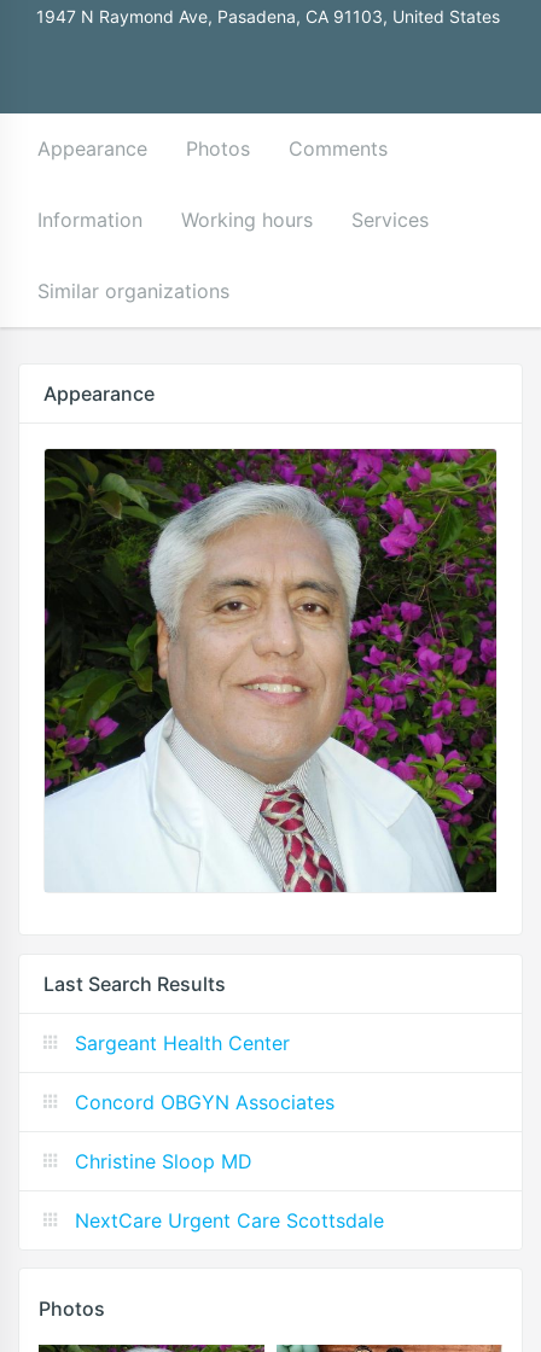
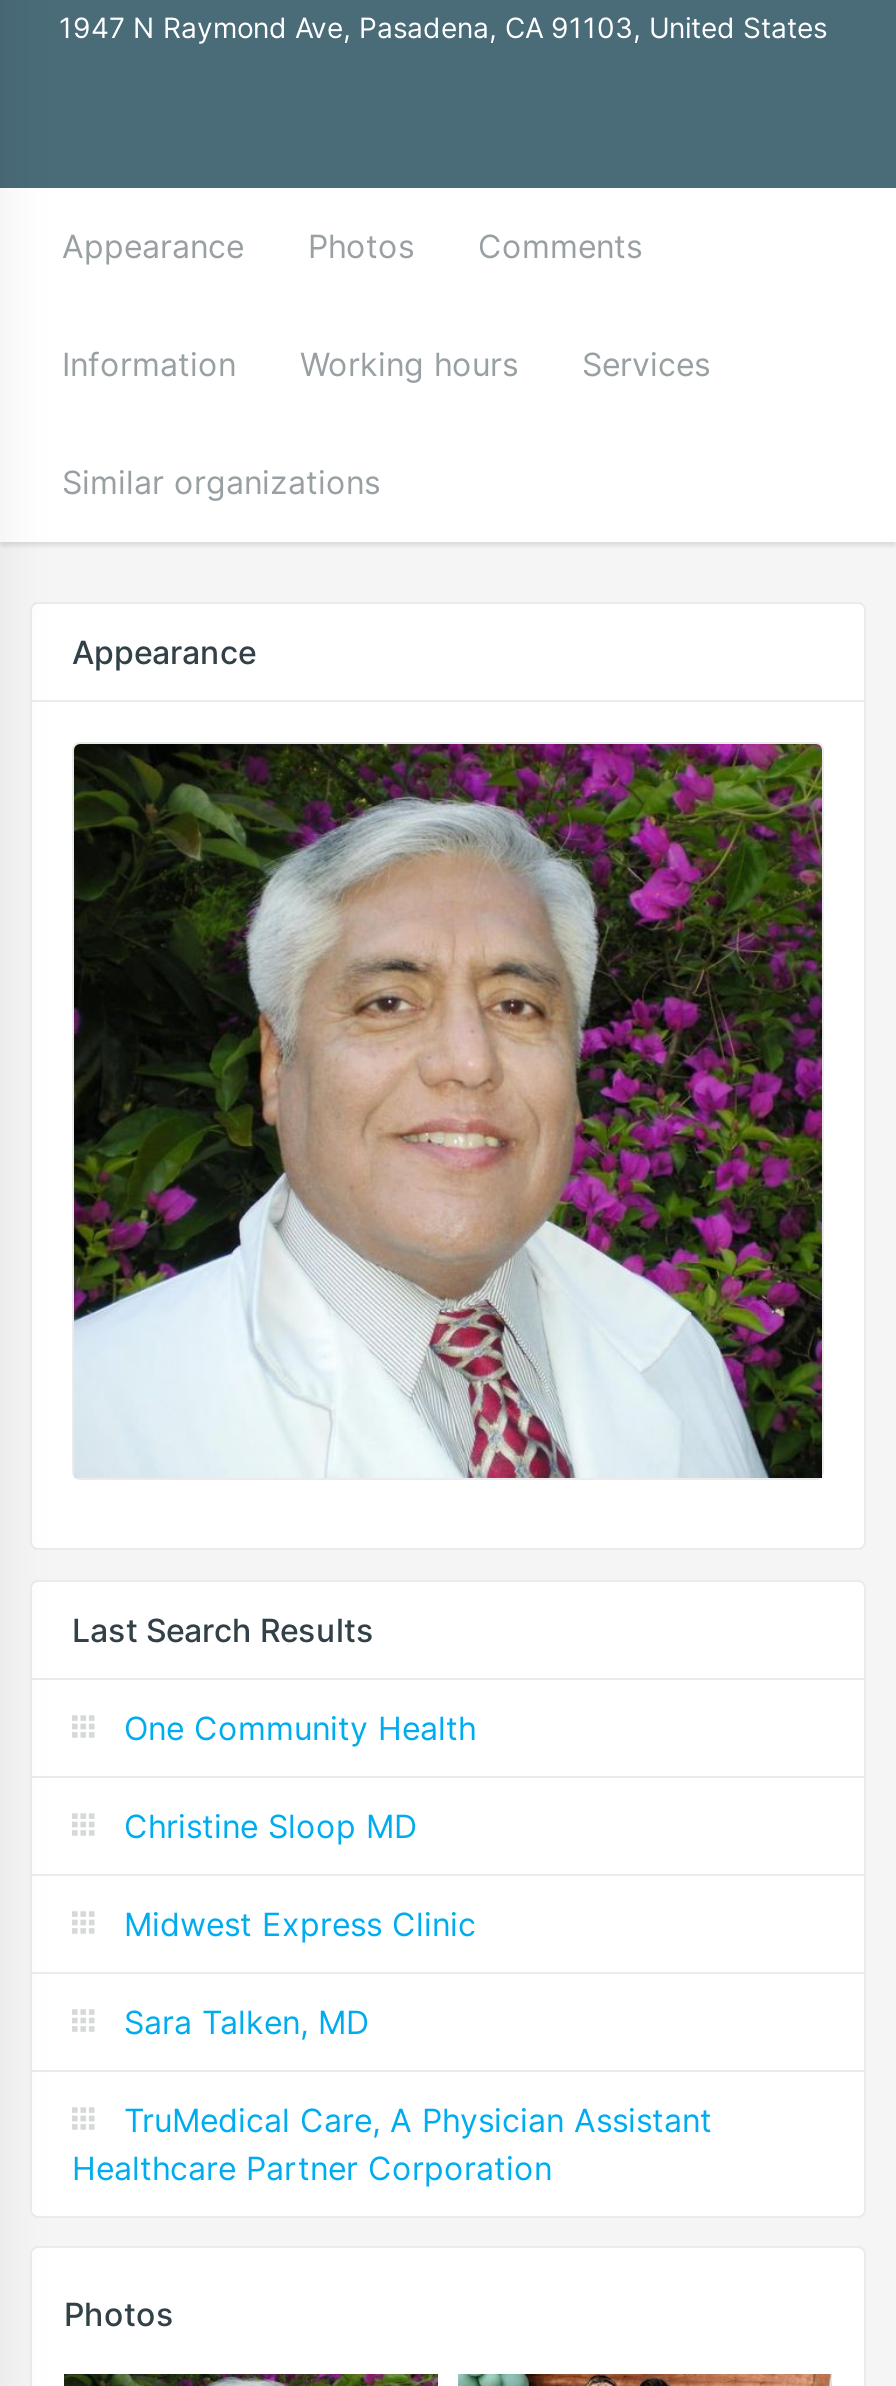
[75,1031,335,1114] Sargeant Health Center | Concord OBGYN Associates -> [124,1708,476,1748] One Community Health
moved [75,1149,252,1173] -> [124,1806,418,1846]: Christine Sloop MD
[75,1208,384,1232] NextCare Urgent Care Scottsdale -> [72,1904,712,2188] Midwest Express Clinic | Sara Talken, MD | TruMedical Care, A Physician Assistant | Healthcare Partner Corporation

